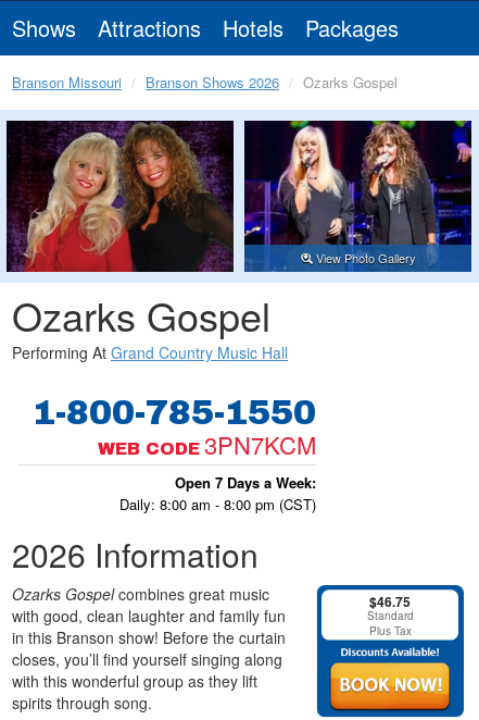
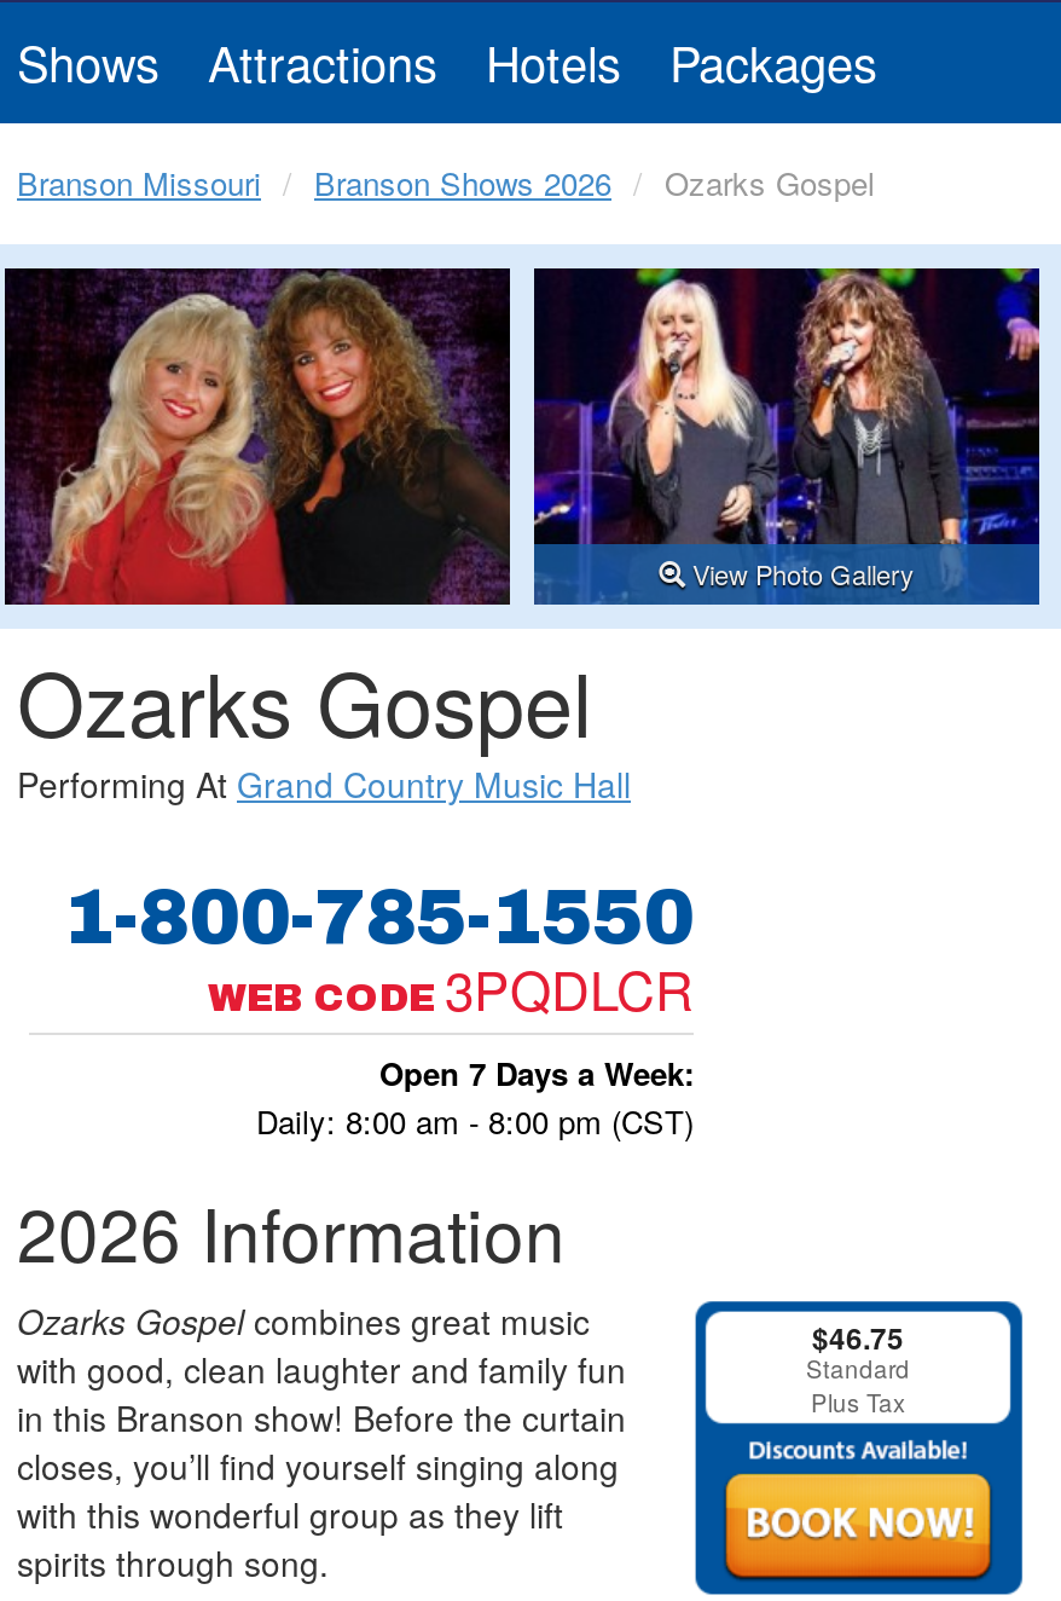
[98,428,316,461] WEB CODE 3PN7KCM -> [208,951,694,1026] WEB CODE 3PQDLCR

